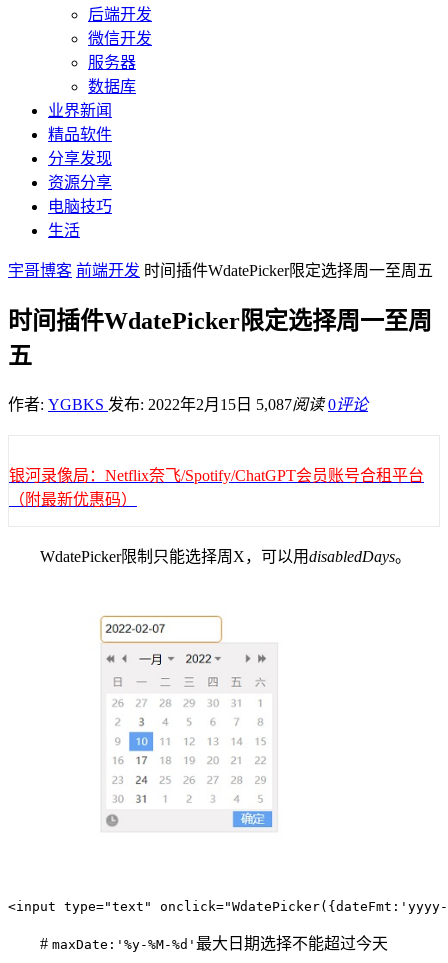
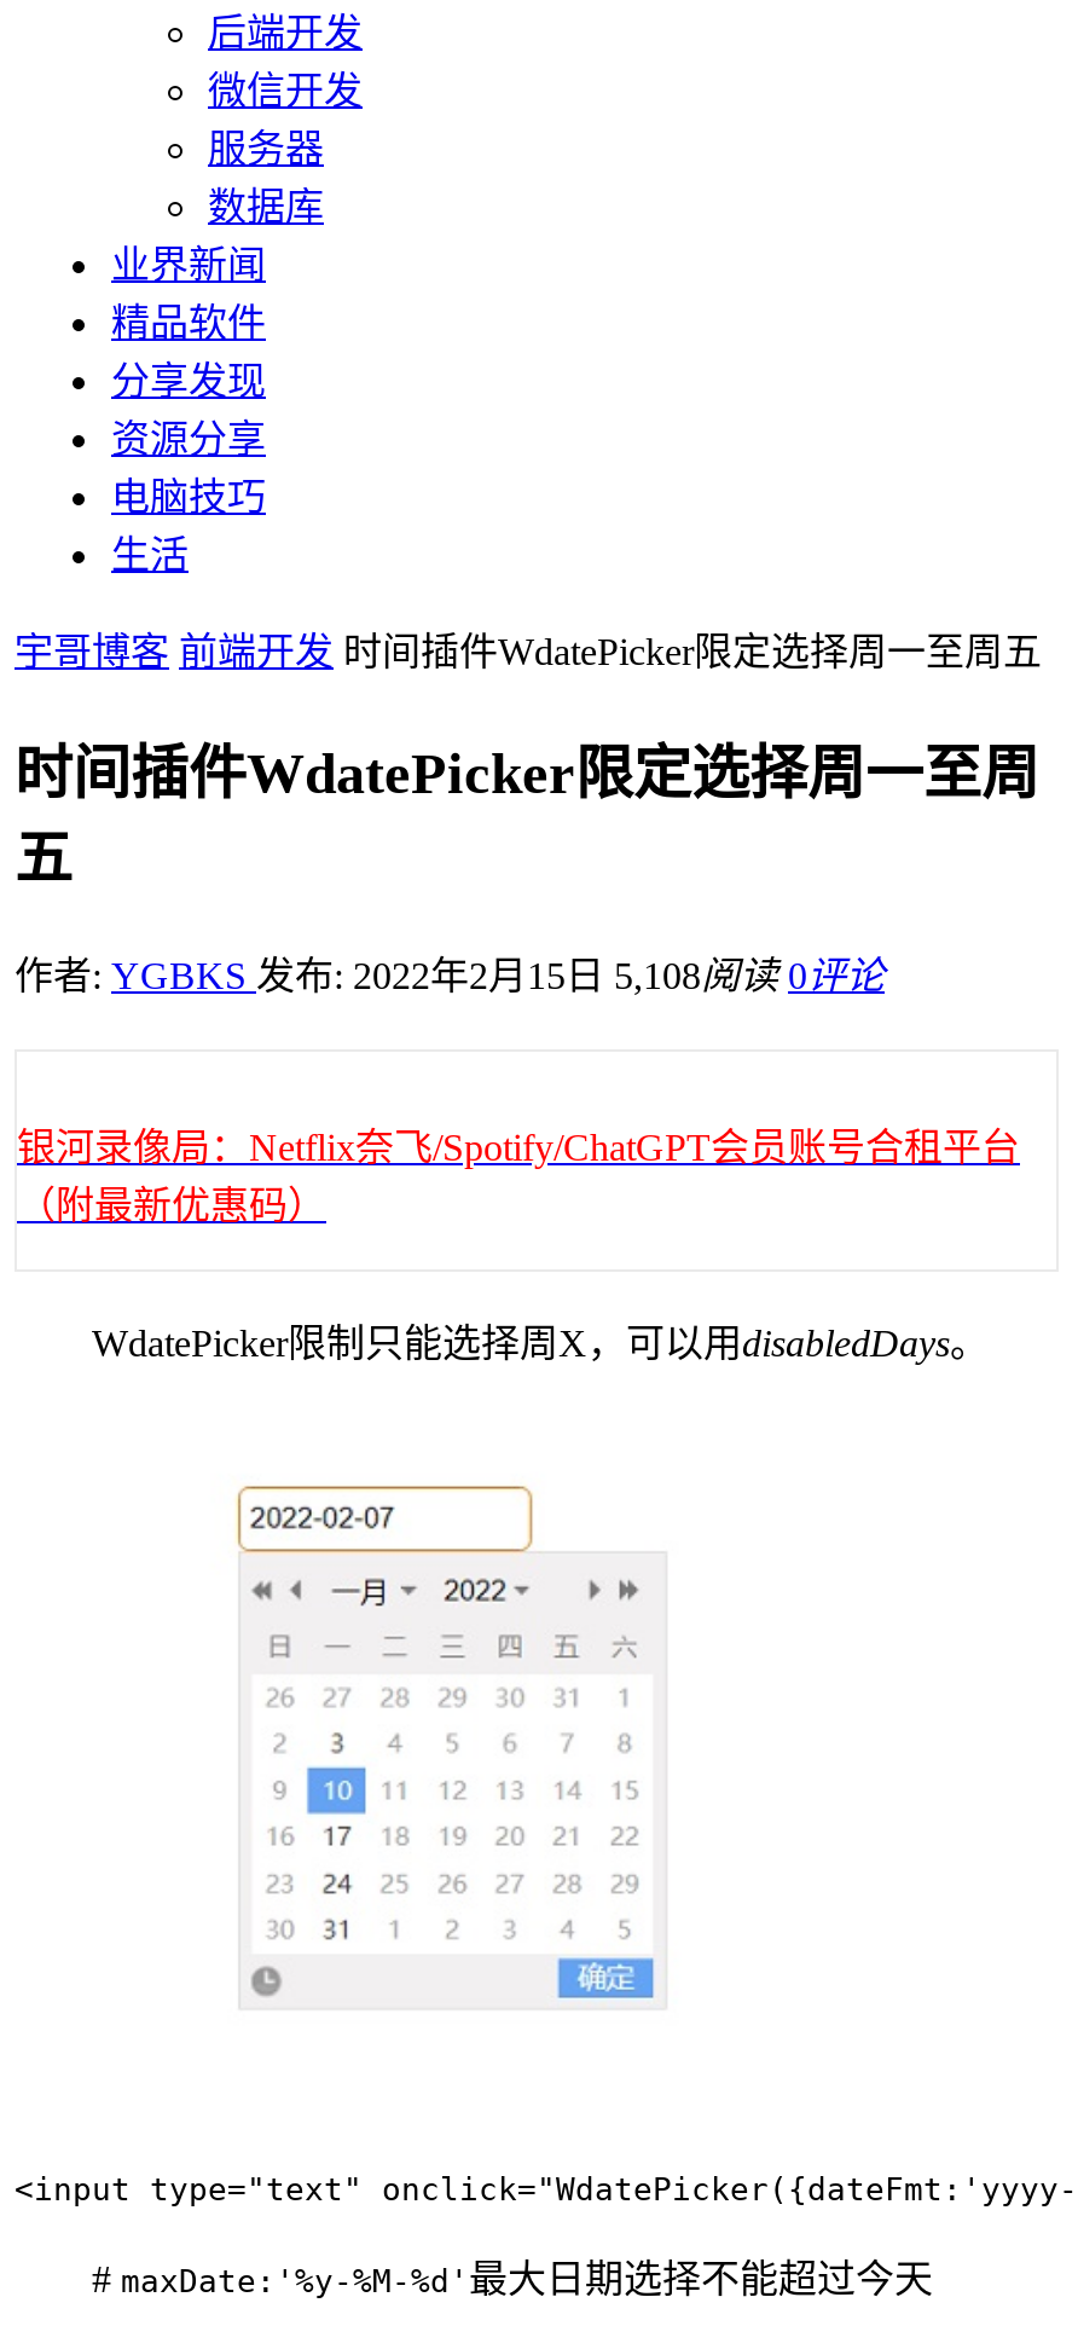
[8,396,368,413] 作者: YGBKS发布: 2022年2月15日5,087阅读 0评论 -> [15,955,885,996] 作者: YGBKS发布: 2022年2月15日5,108阅读 0评论

